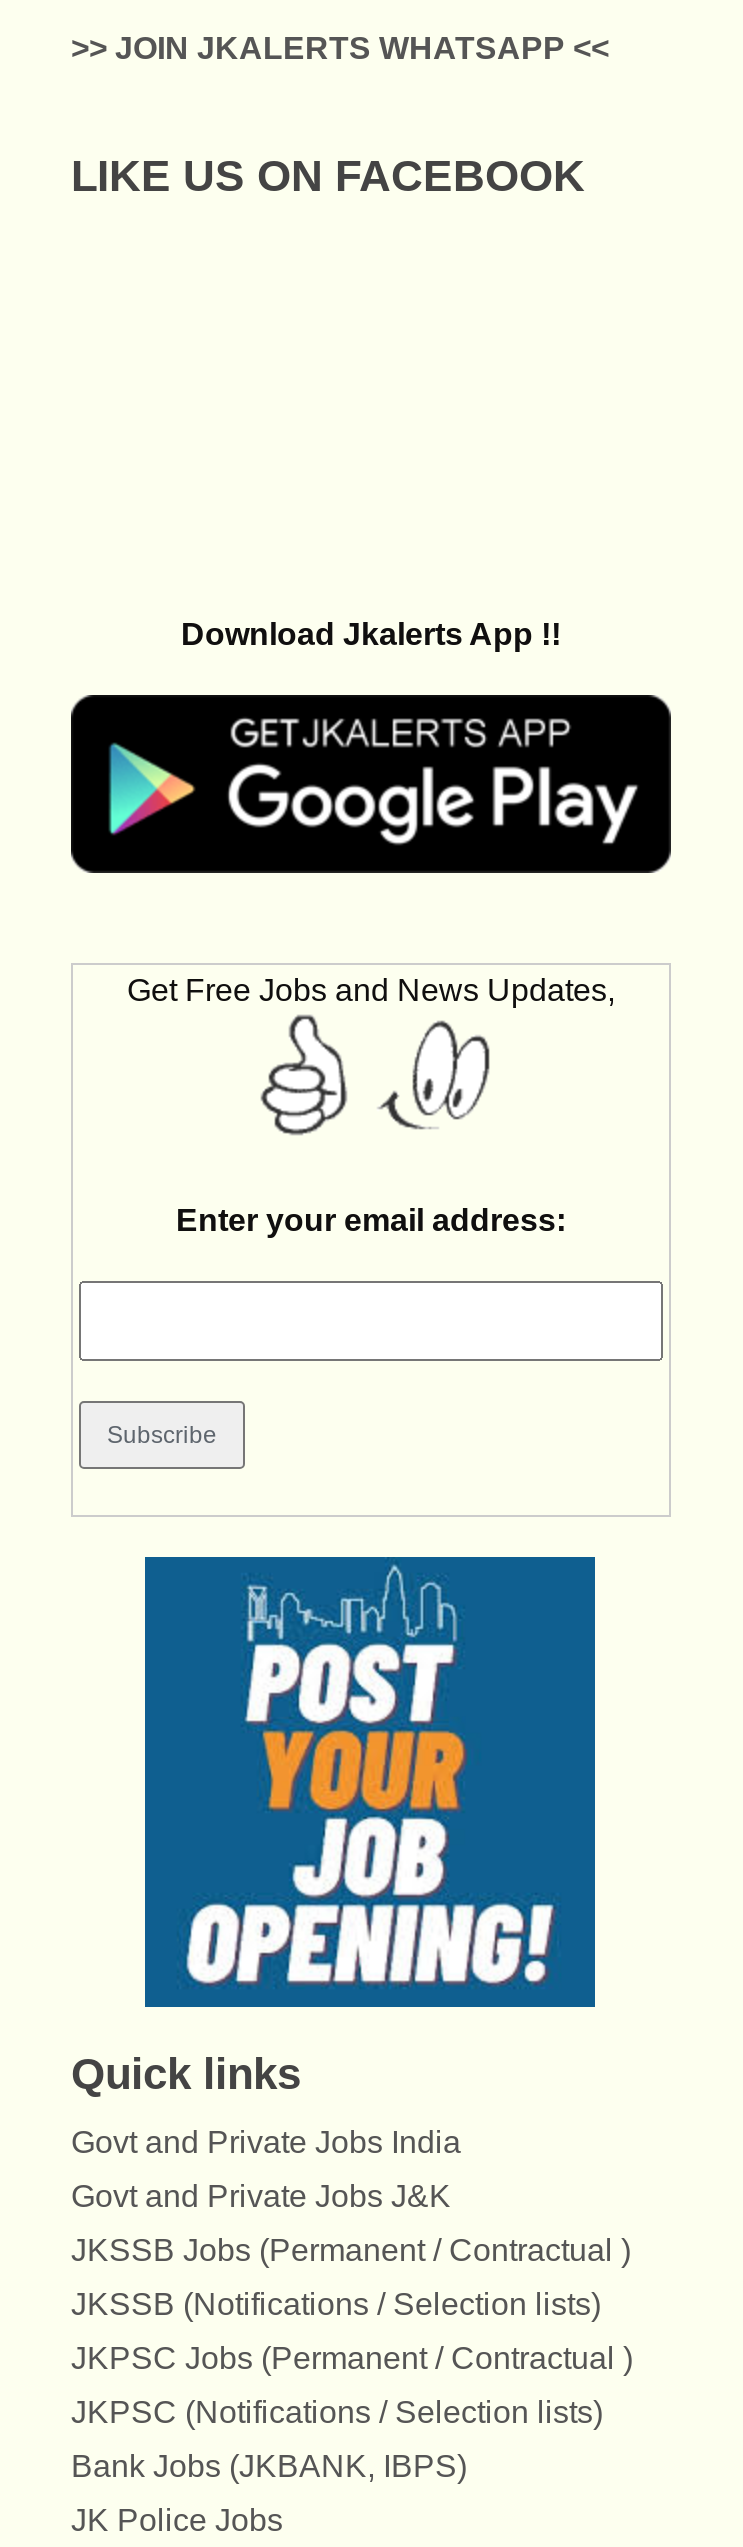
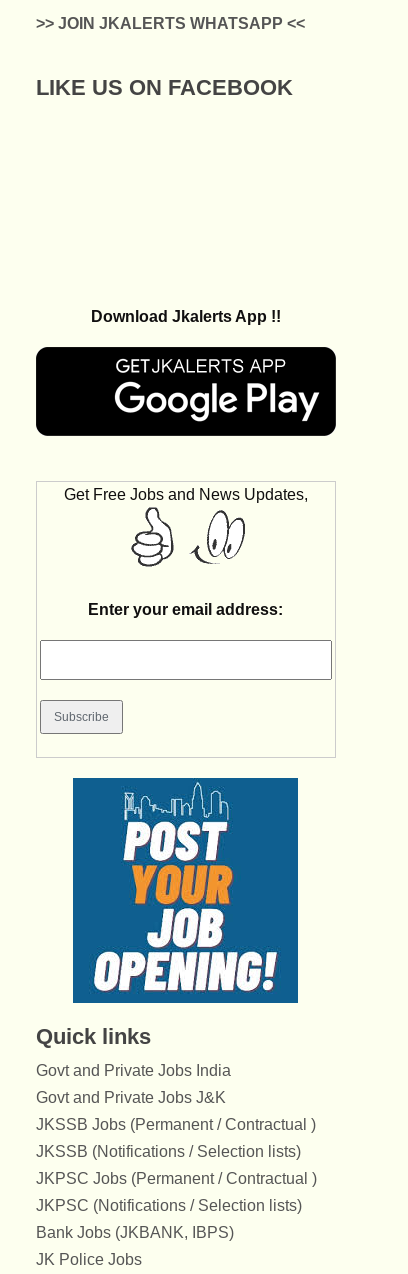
[107,741,197,835] [image] -> none

